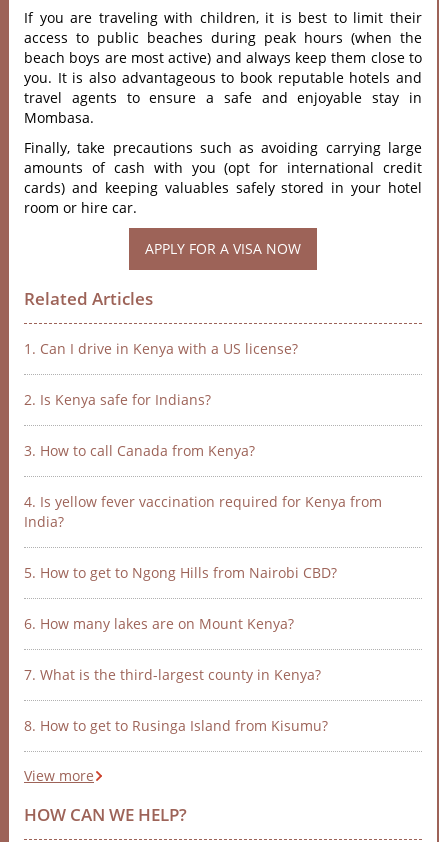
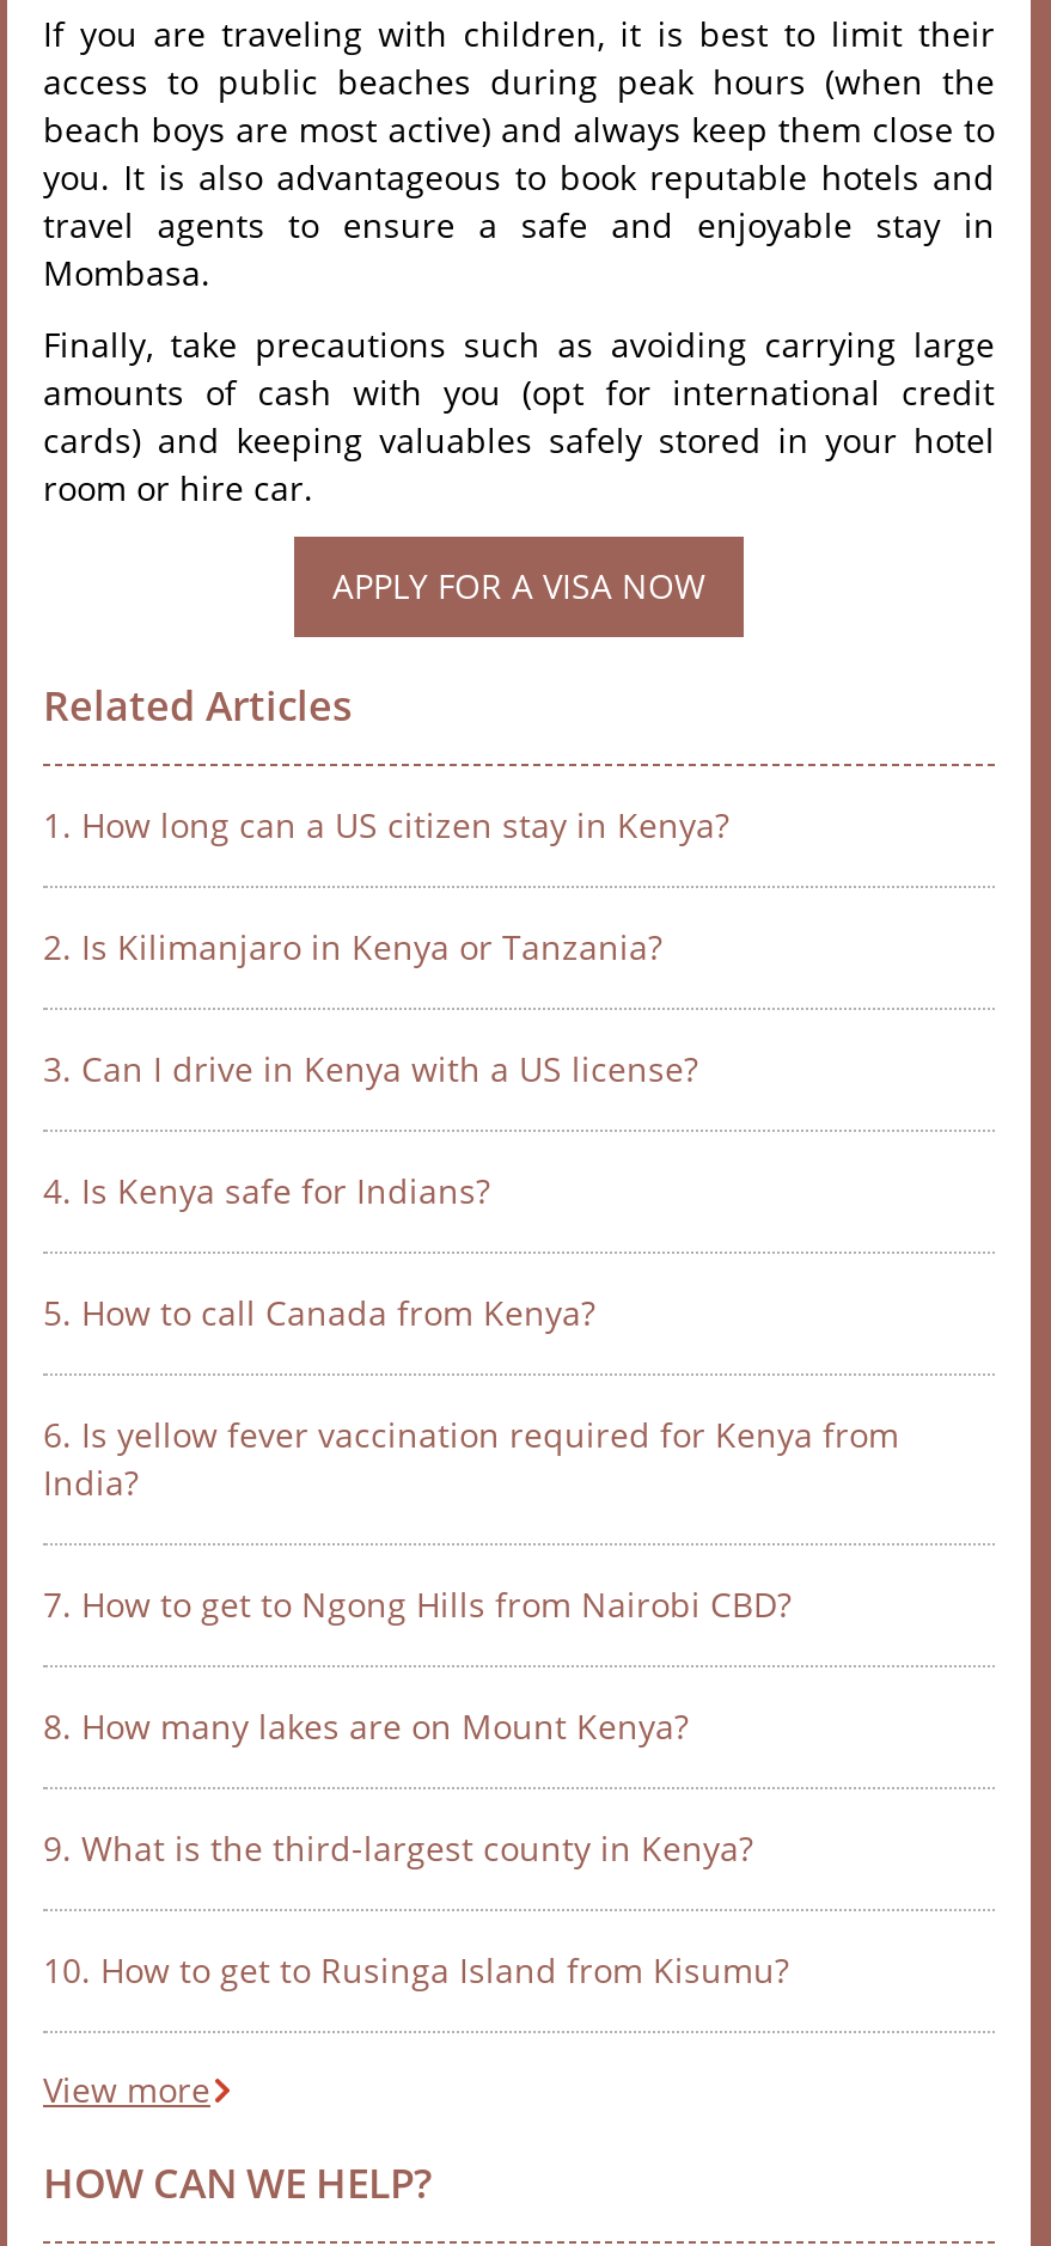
[24,339,382,511] 1. Can I drive in Kenya with a US license? | 2. Is Kenya safe for Indians? | 3. How to call Canada from Kenya? | 4. Is yellow fever vaccination required for Kenya from -> [43,802,899,1457] 1. How long can a US citizen stay in Kenya? | 2. Is Kilimanjaro in Kenya or Tanzania? | 3. Can I drive in Kenya with a US license? | 4. Is Kenya safe for Indians? | 5. How to call Canada from Kenya? | 6. Is yellow fever vaccination required for Kenya from
[24,563,337,582] 5. How to get to Ngong Hills from Nairobi CBD? -> [43,1581,792,1627] 7. How to get to Ngong Hills from Nairobi CBD?
[24,614,294,633] 6. How many lakes are on Mount Kenya? -> [43,1703,689,1749] 8. How many lakes are on Mount Kenya?
[24,665,321,684] 7. What is the third-largest county in Kenya? -> [43,1825,753,1871] 9. What is the third-largest county in Kenya?
[24,716,328,735] 8. How to get to Rusinga Island from Kisumu? -> [43,1947,789,1993] 10. How to get to Rusinga Island from Kisumu?

